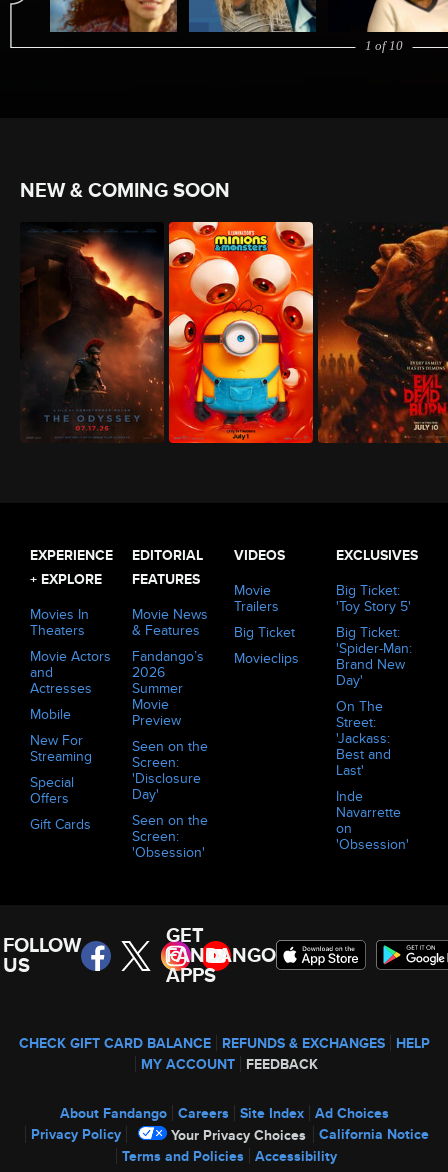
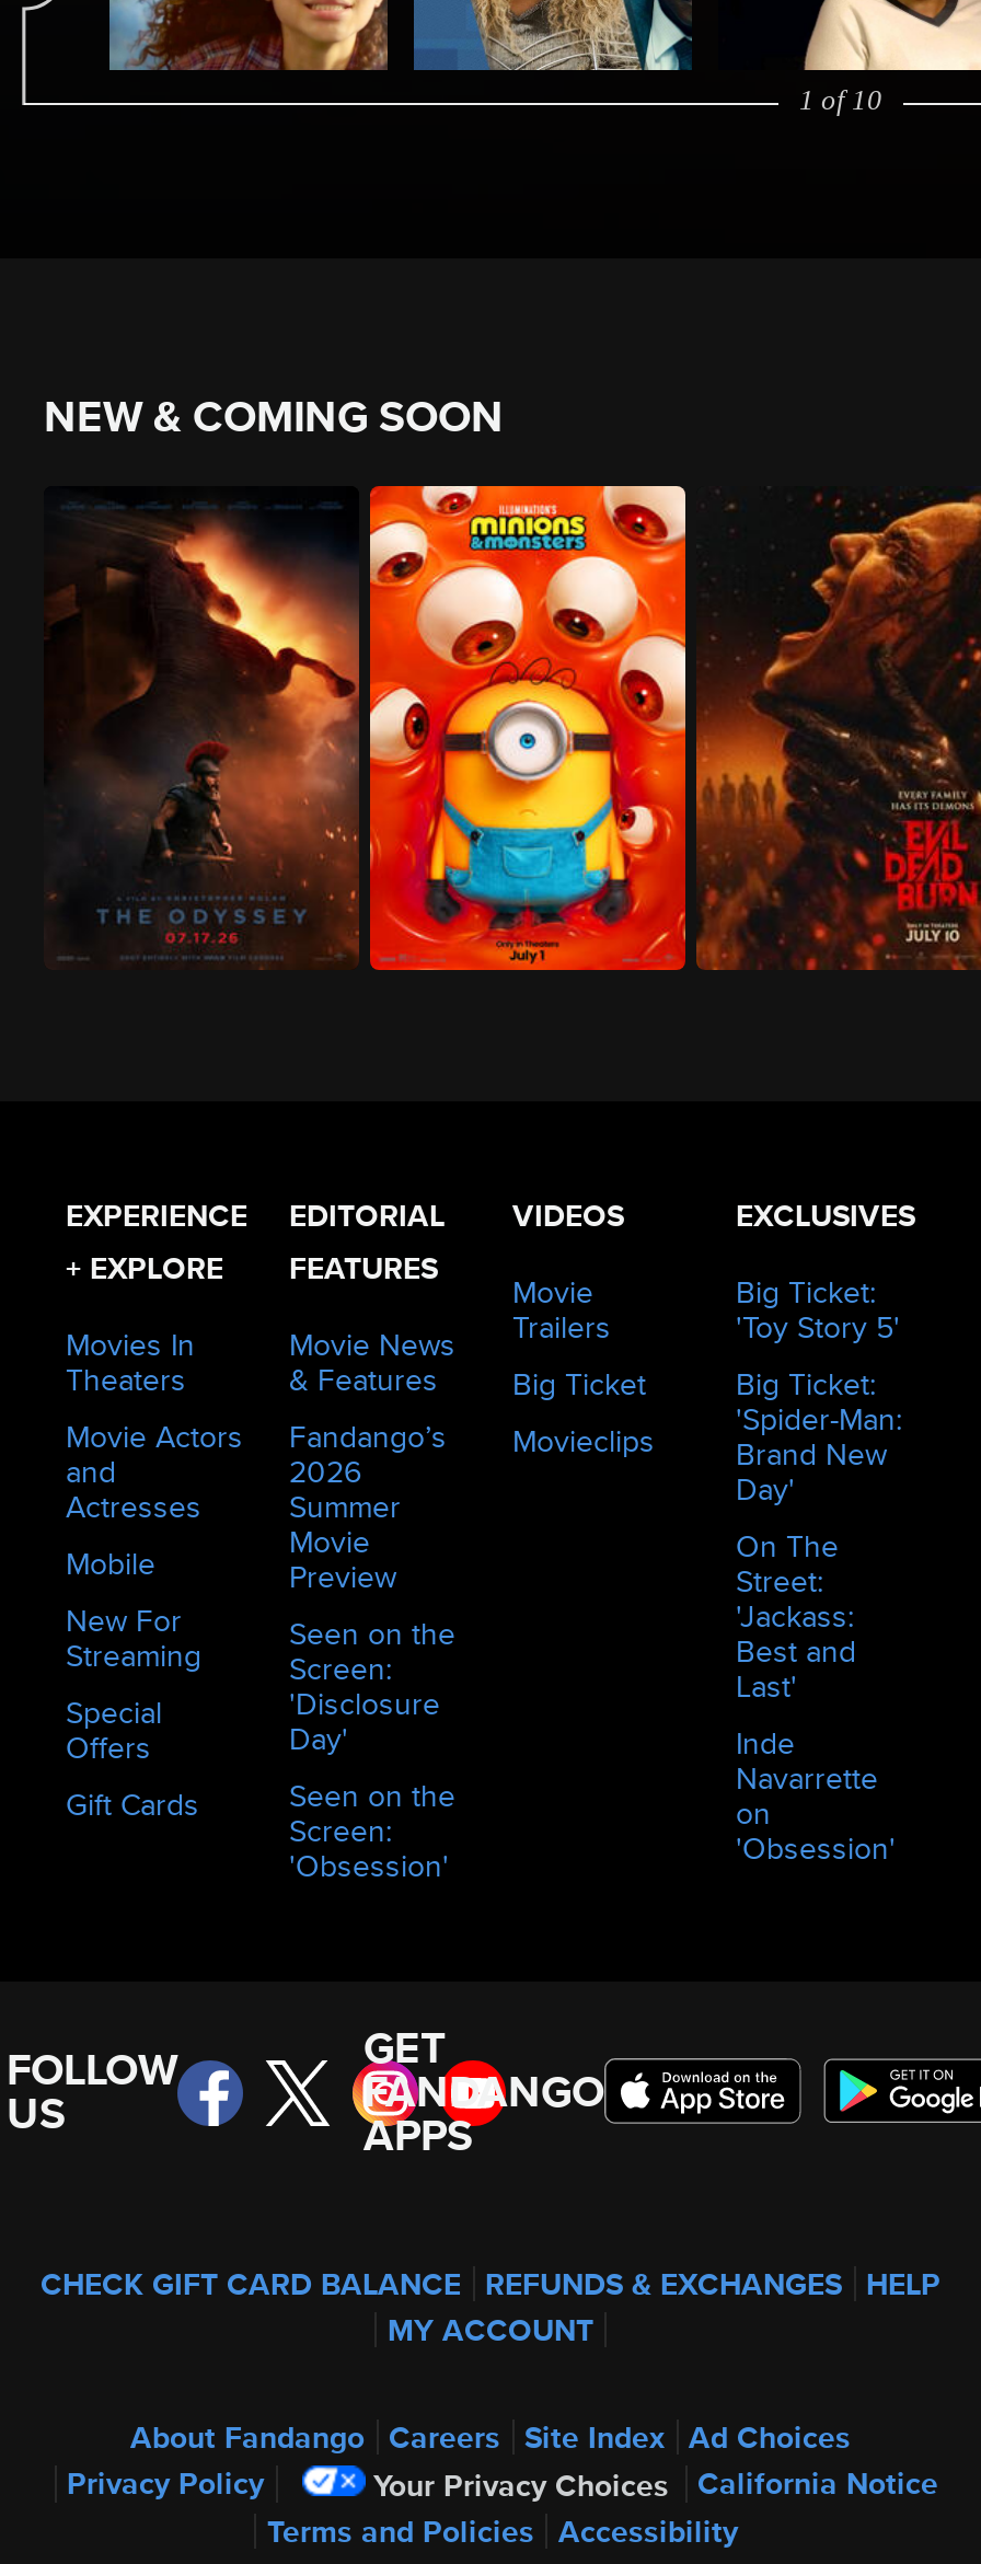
[141,1054,318,1074] MY ACCOUNT FEEDBACK -> [388,2308,593,2352] MY ACCOUNT

